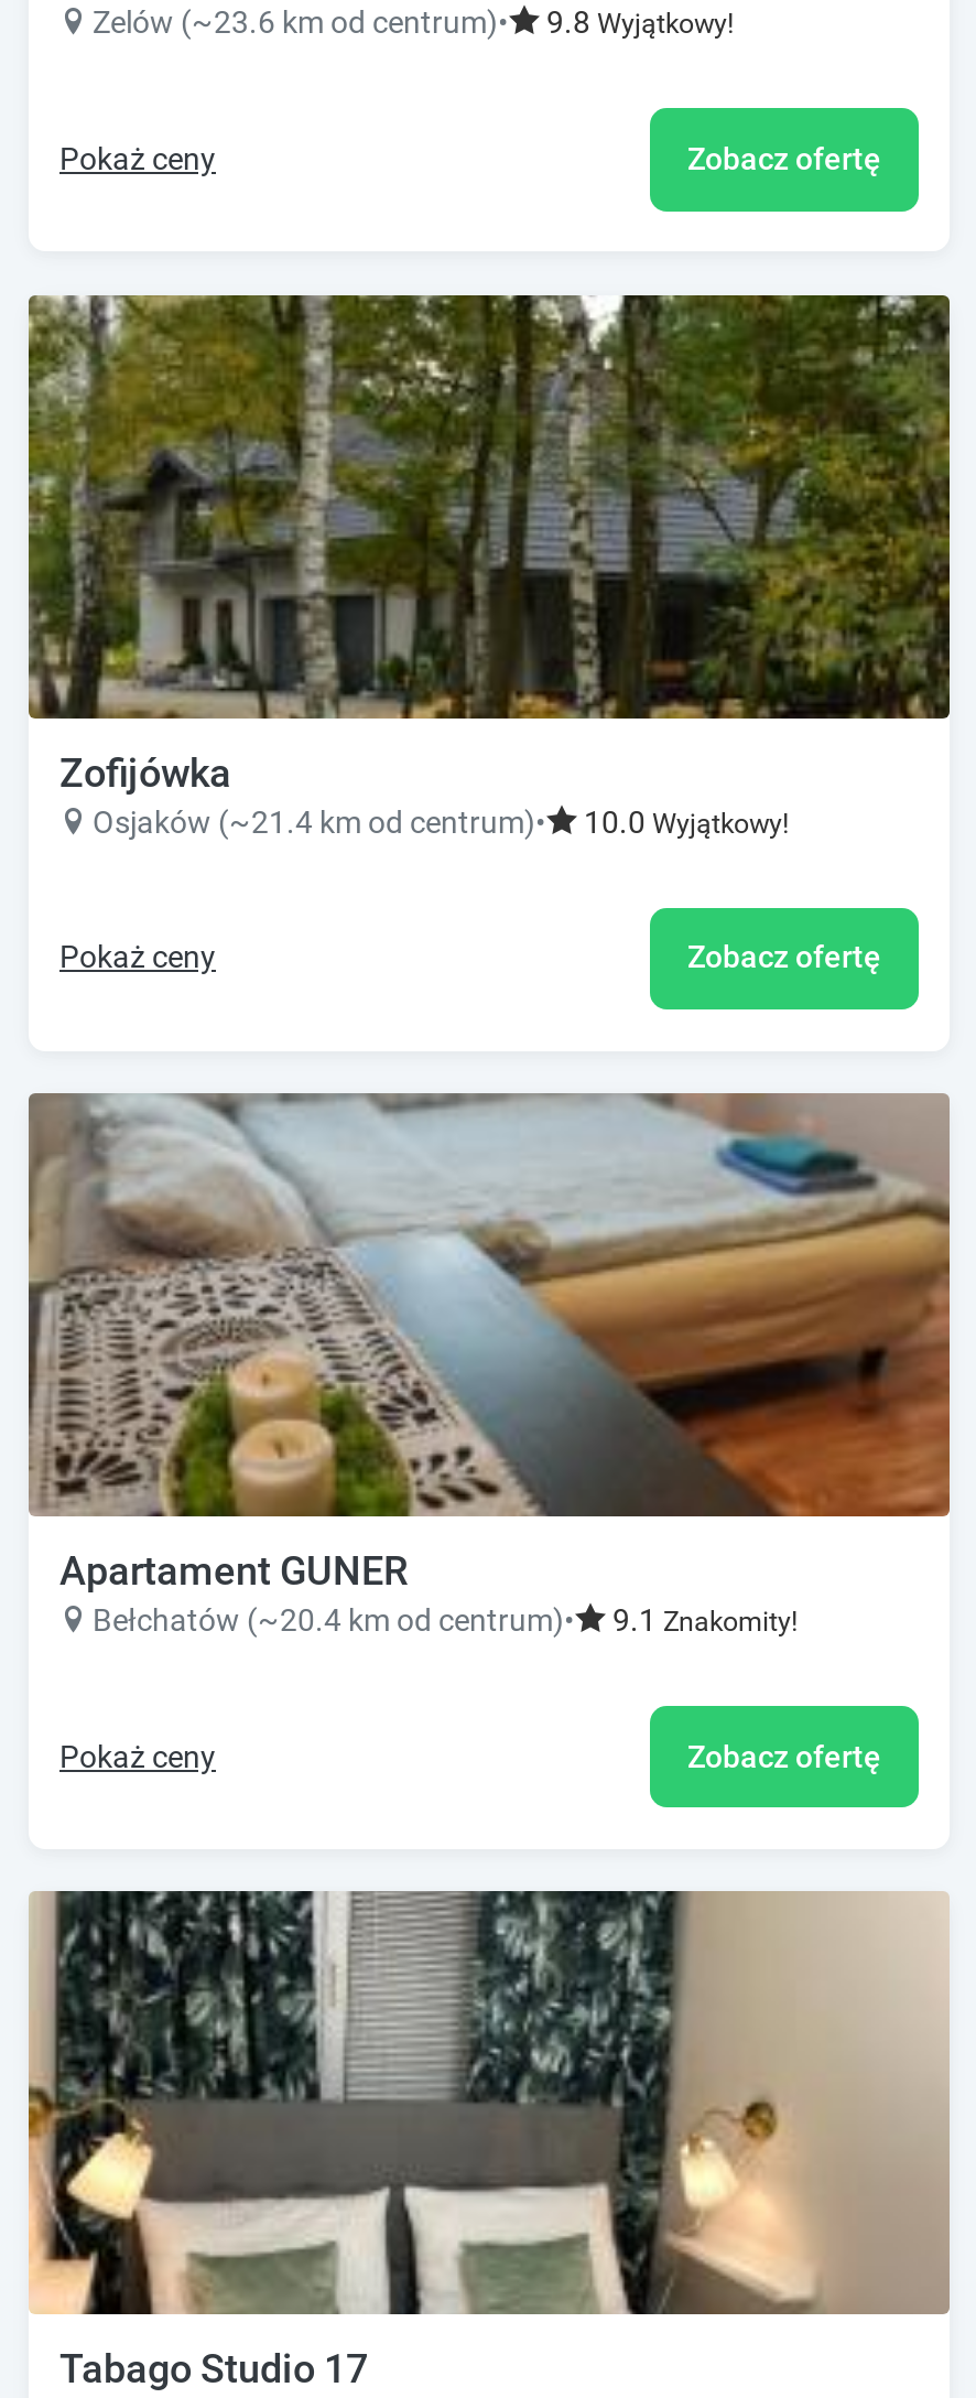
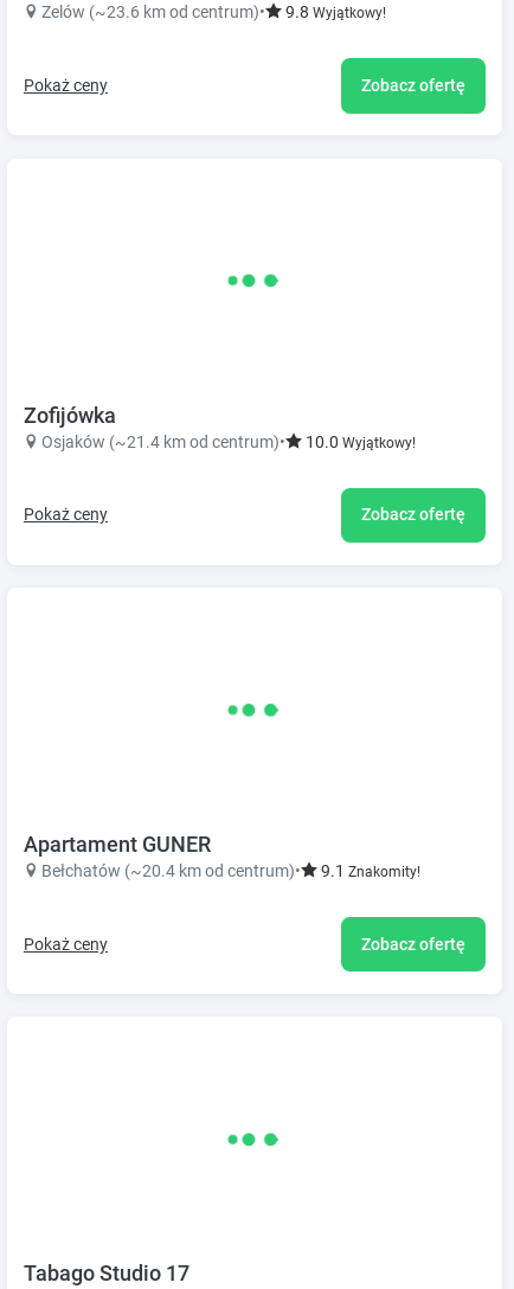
[26,293,952,721] [image] -> none
[26,1091,952,1519] [image] -> none
[26,1889,952,2316] [image] -> none

